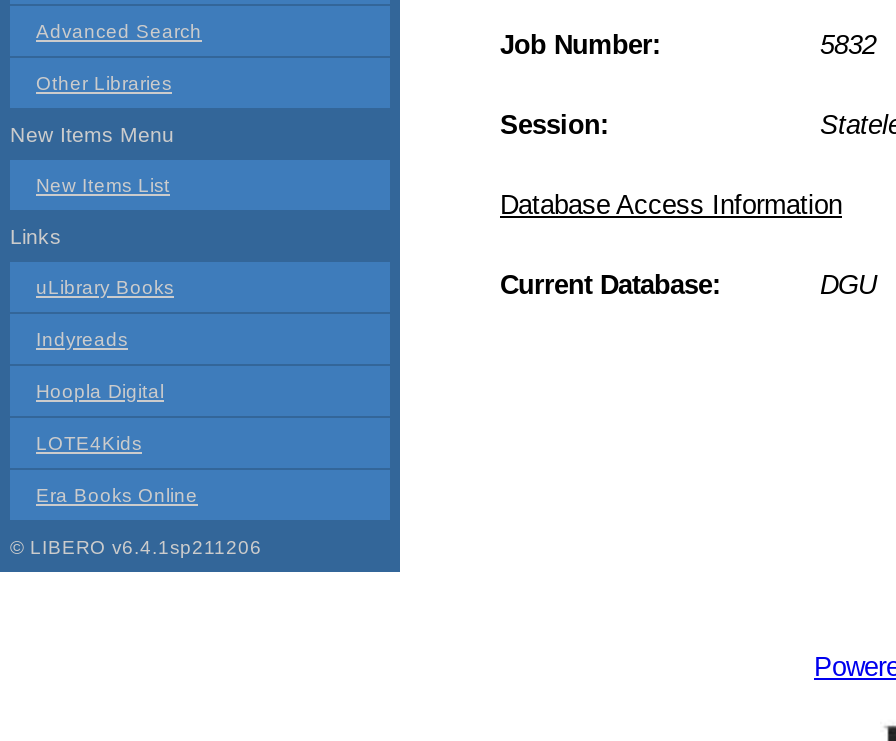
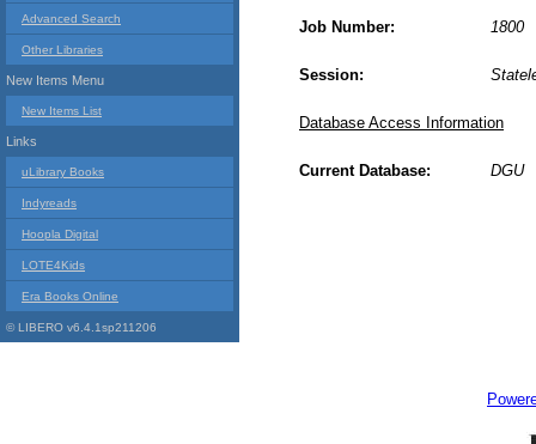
[820,30,876,60] 5832 -> [491,18,524,36] 1800

